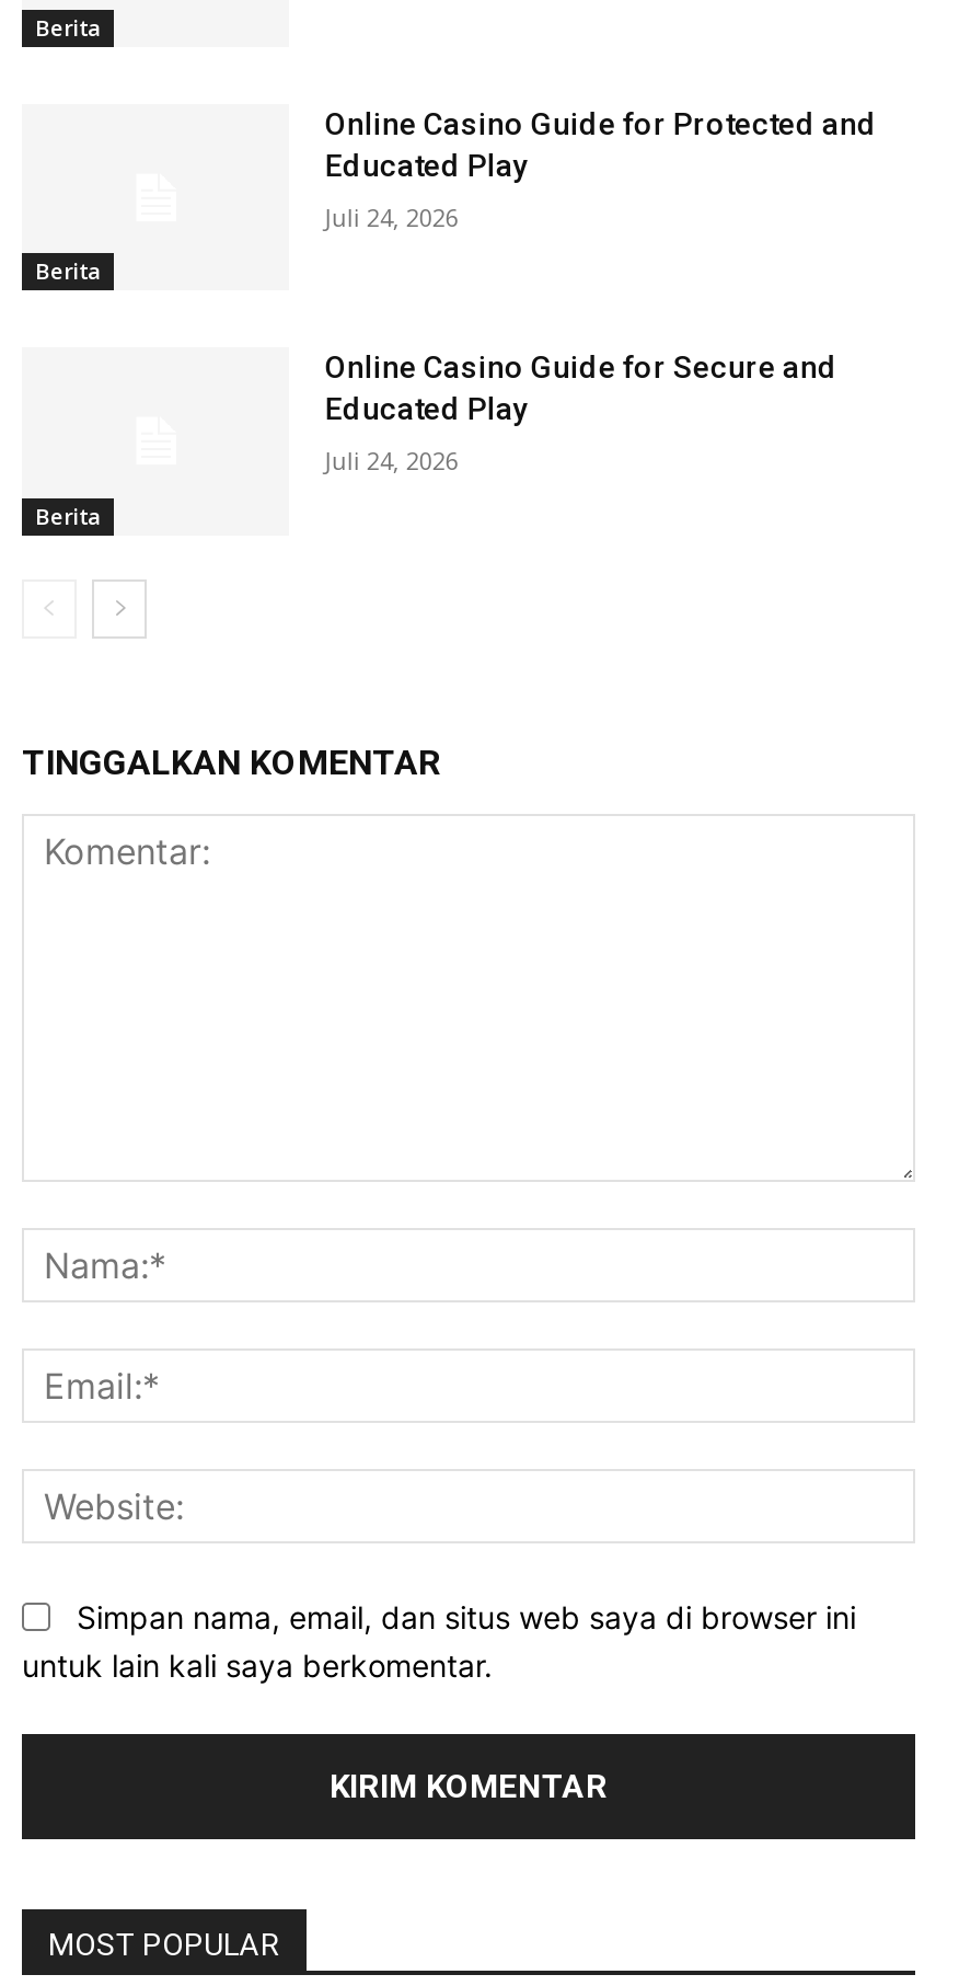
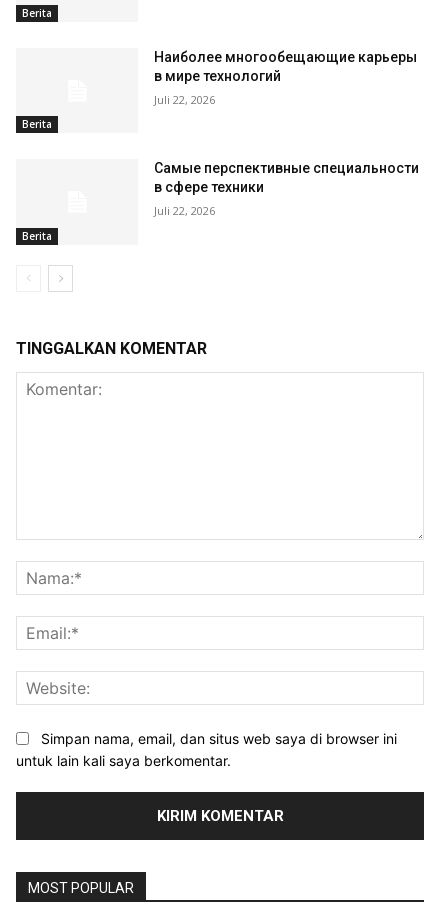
[325,106,877,182] Online Casino Guide for Protected and | Educated Play -> [154,49,417,84] Наиболее многообещающие карьеры | в мире технологий
[325,200,458,233] Juli 24, 2026 -> [154,92,215,107] Juli 22, 2026
[325,350,837,427] Online Casino Guide for Secure and | Educated Play -> [154,160,419,195] Самые перспективные специальности | в сфере техники
[325,445,458,477] Juli 24, 2026 -> [154,203,215,218] Juli 22, 2026

